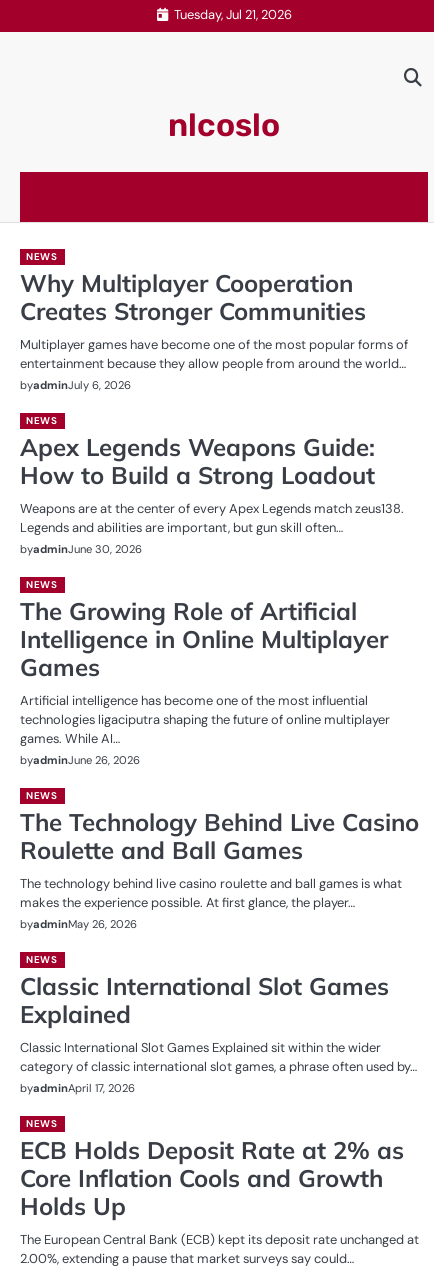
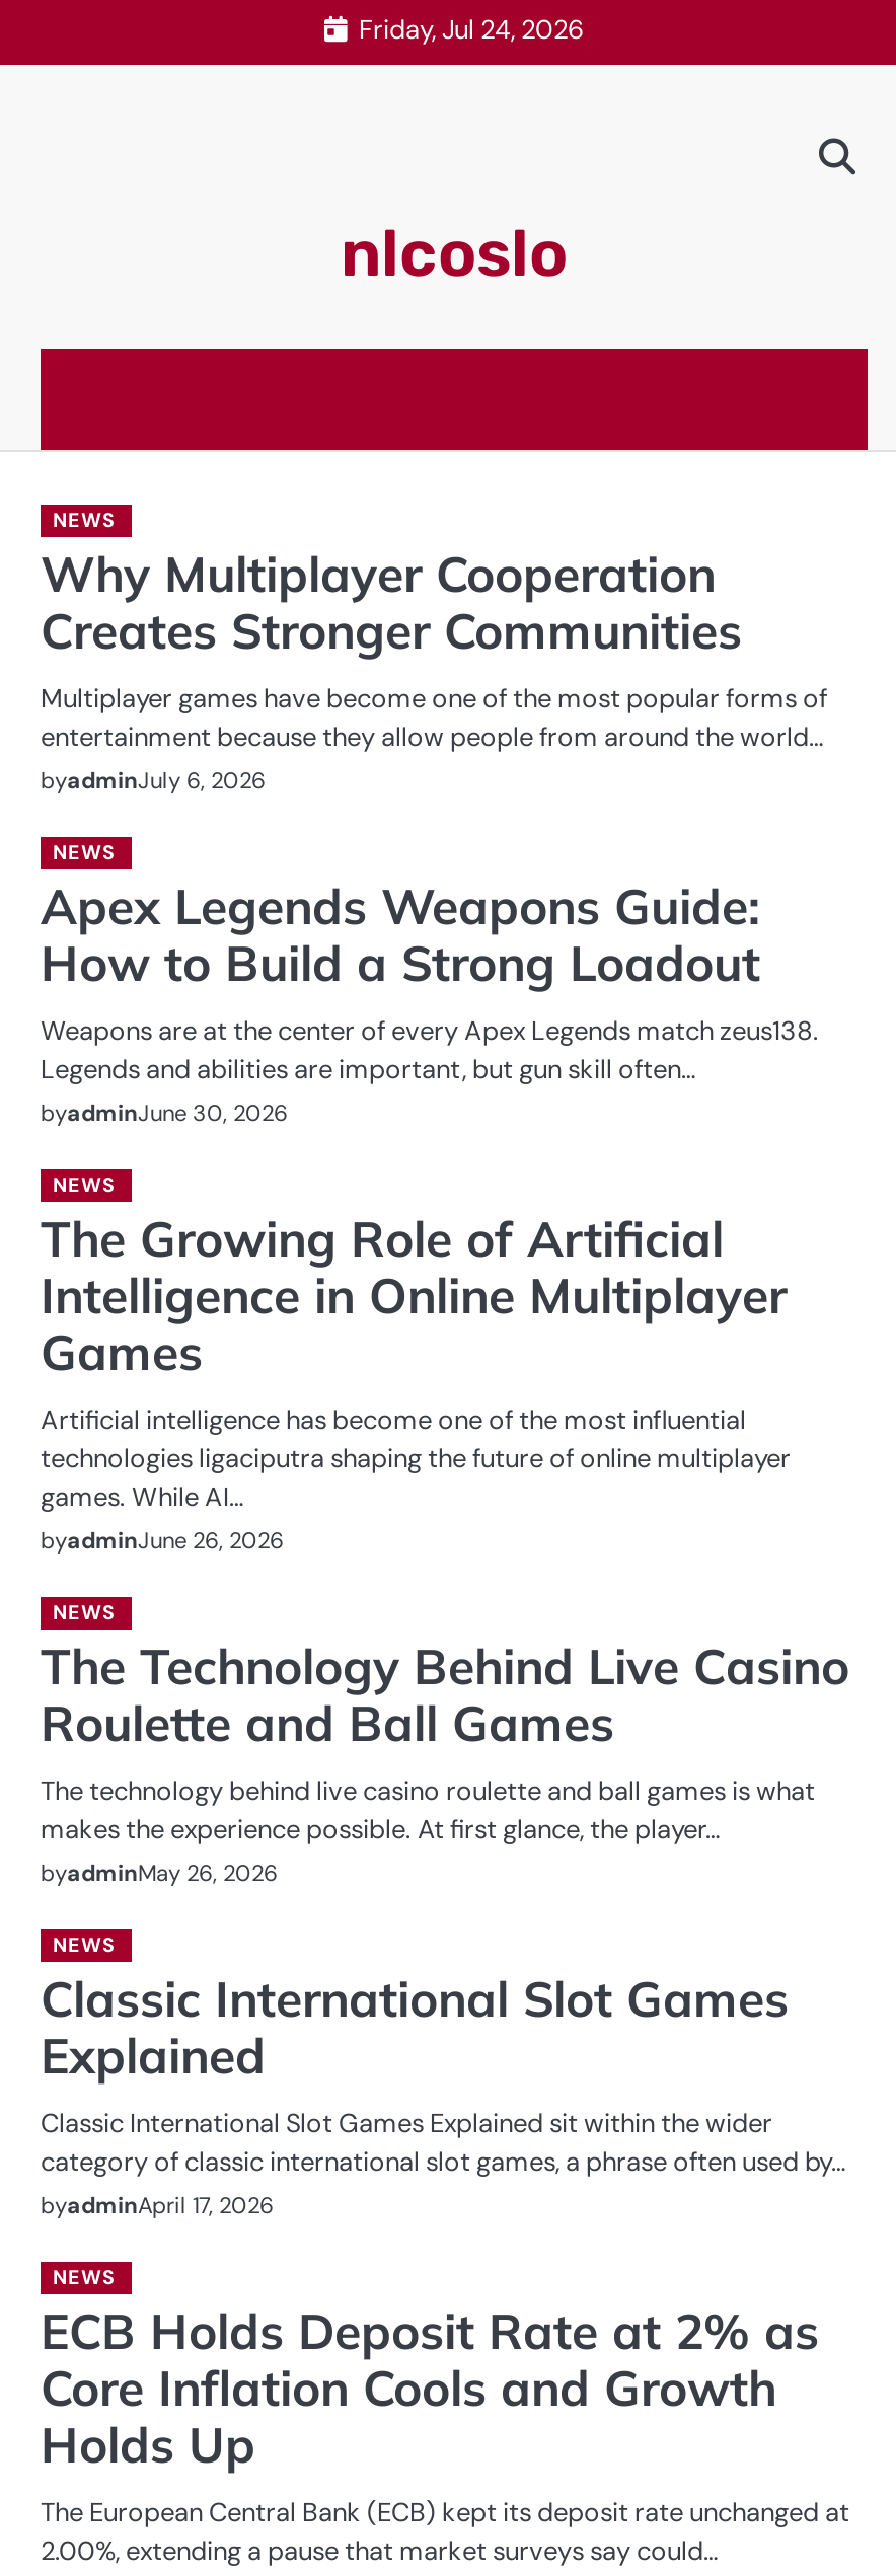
[173,5,291,22] Tuesday, Jul 21, 2026 -> [359,11,584,46] Friday, Jul 24, 2026

